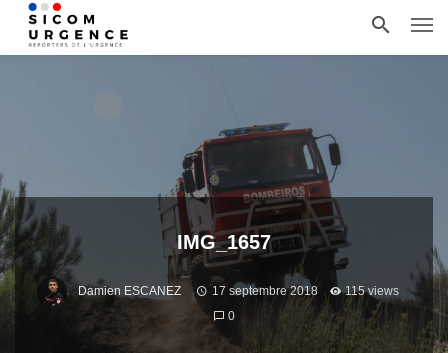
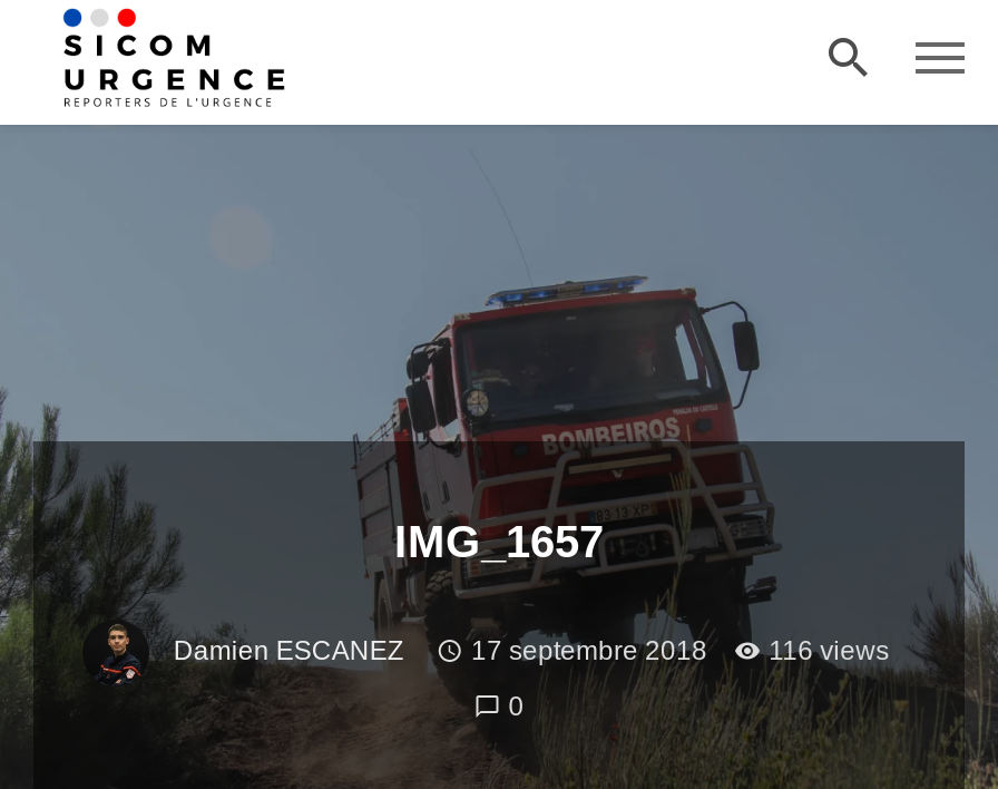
[211,284,399,298] 17 septembre 2018 115 views -> [471,636,889,667] 17 septembre 2018 116 views

